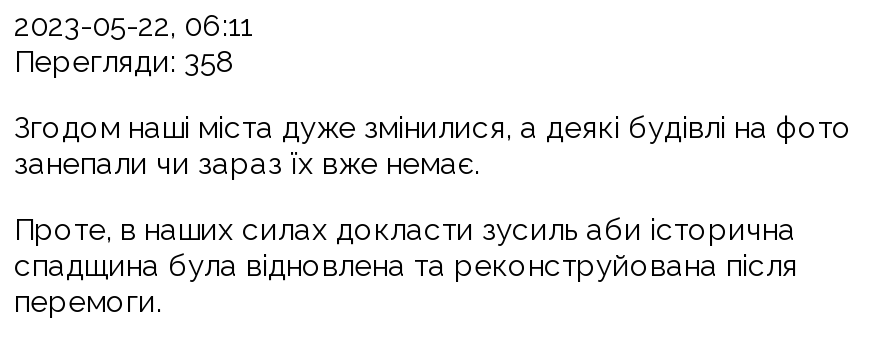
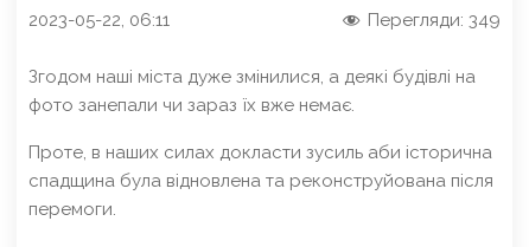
[14,45,234,81] Перегляди: 358 -> [368,10,501,31] Перегляди: 349

